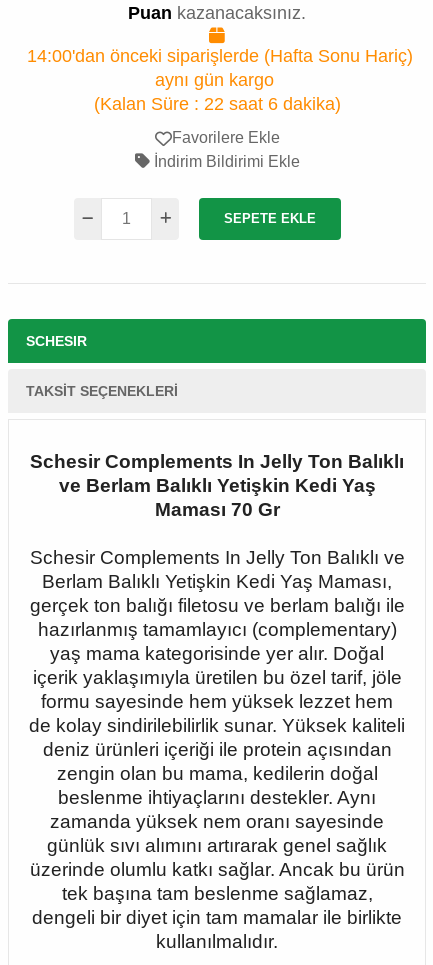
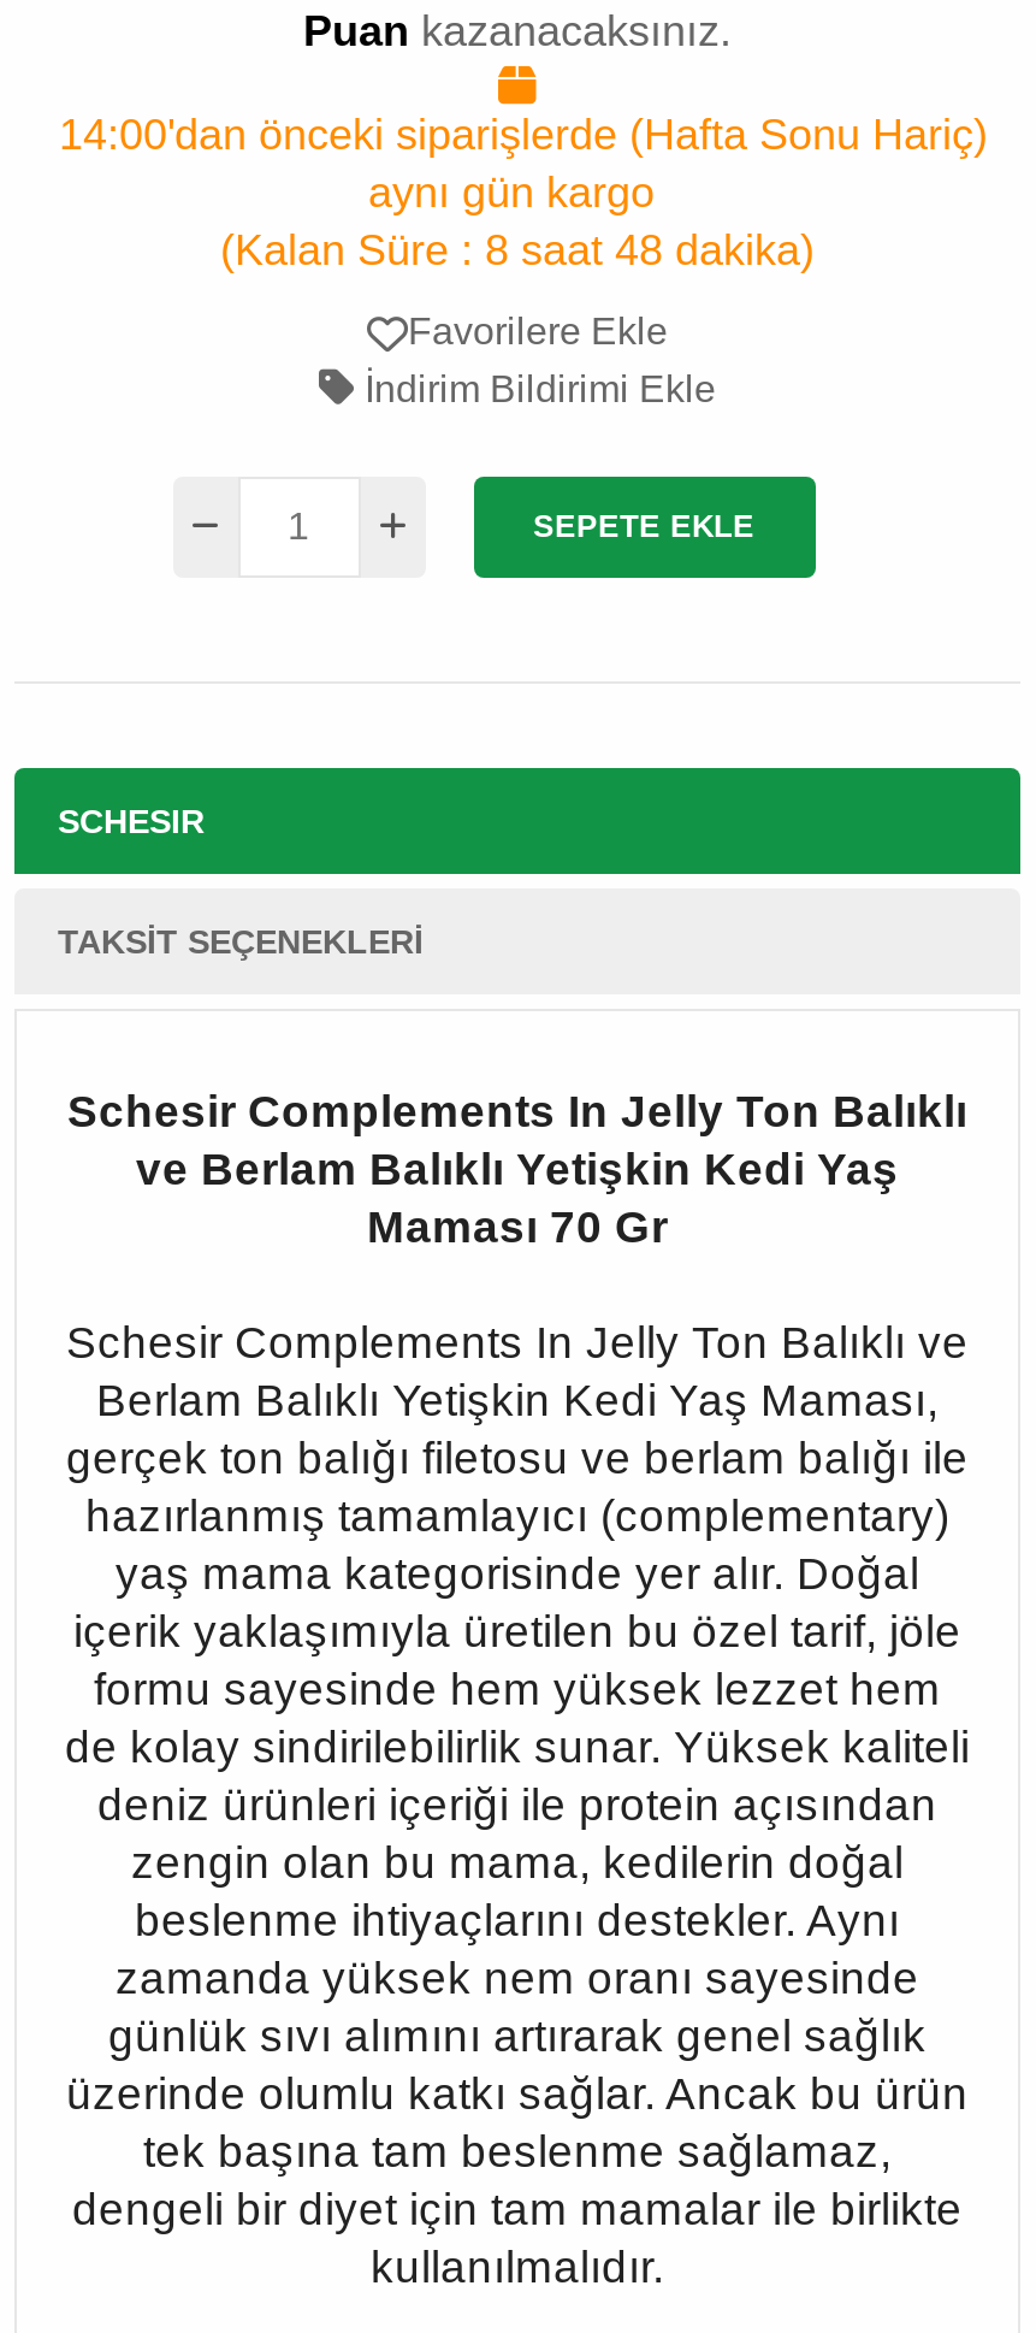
[93,94,340,114] (Kalan Süre : 22 saat 6 dakika) -> [220,226,815,274] (Kalan Süre : 8 saat 48 dakika)

